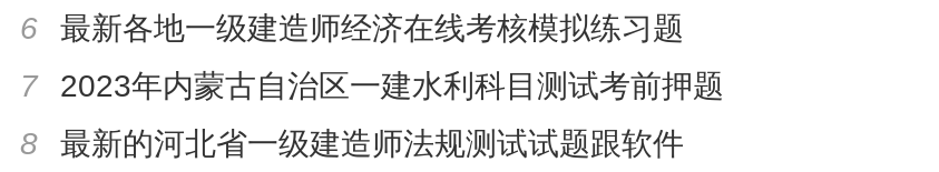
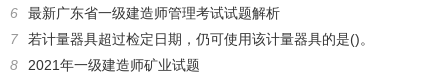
[60,10,684,45] 最新各地一级建造师经济在线考核模拟练习题 -> [28,5,280,21] 最新广东省一级建造师管理考试试题解析
[60,68,724,103] 2023年内蒙古自治区一建水利科目测试考前押题 -> [28,31,374,47] 若计量器具超过检定日期，仍可使用该计量器具的是()。
[60,125,684,161] 最新的河北省一级建造师法规测试试题跟软件 -> [28,57,200,73] 2021年一级建造师矿业试题

